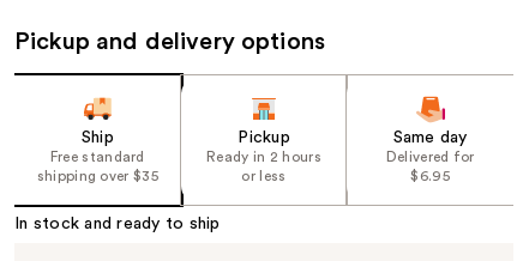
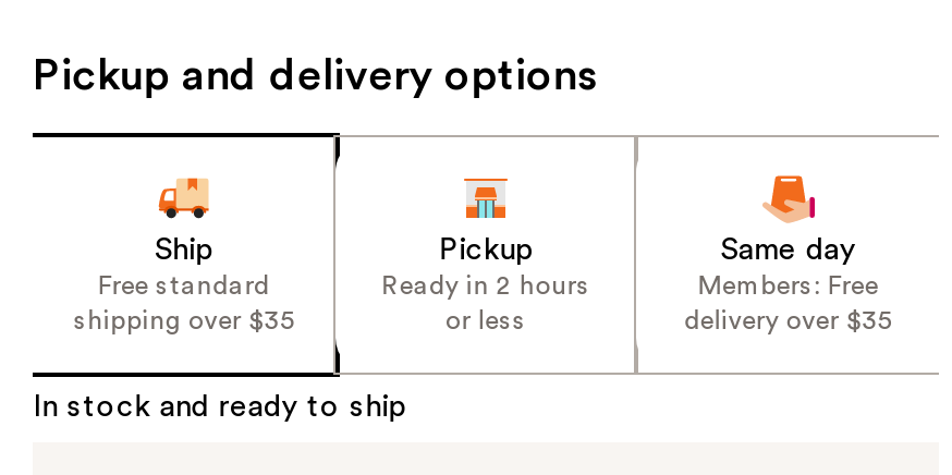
[386,150,475,183] Delivered for | $6.95 -> [684,272,891,333] Members: Free | delivery over $35

